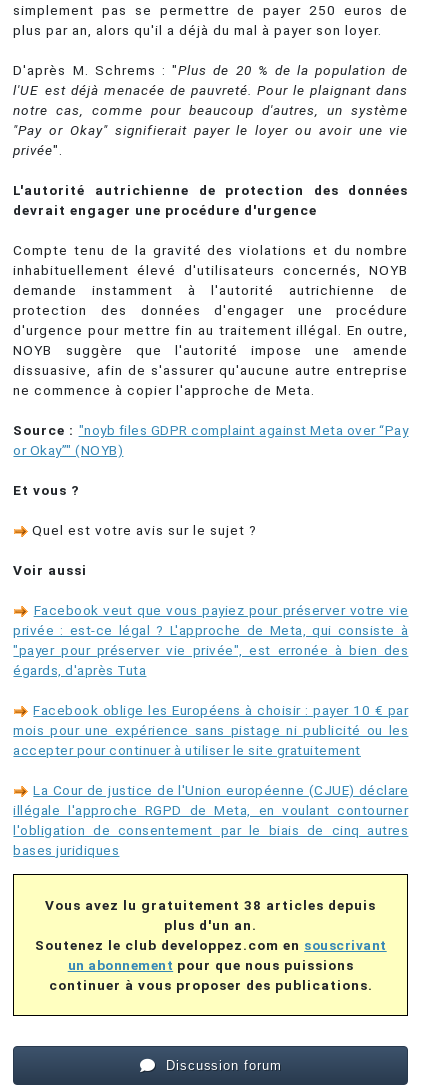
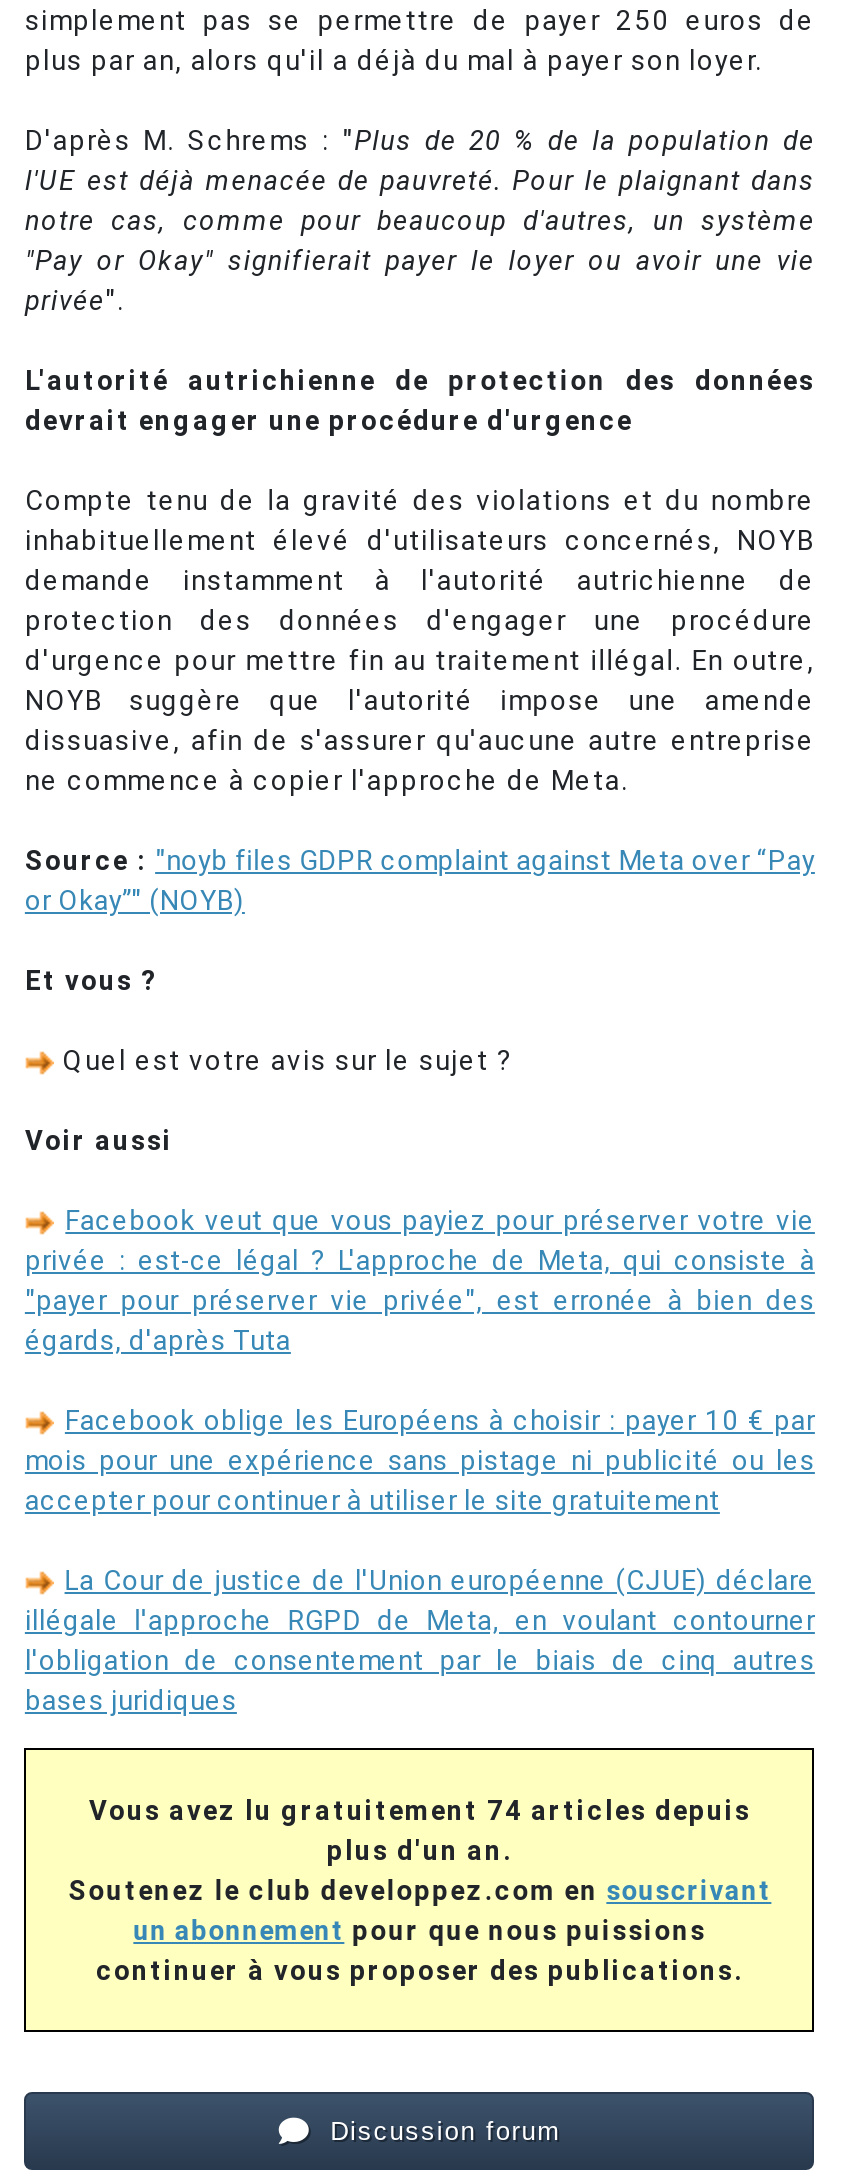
[45,897,376,913] Vous avez lu gratuitement 38 articles depuis -> [89,1794,751,1826] Vous avez lu gratuitement 74 articles depuis

